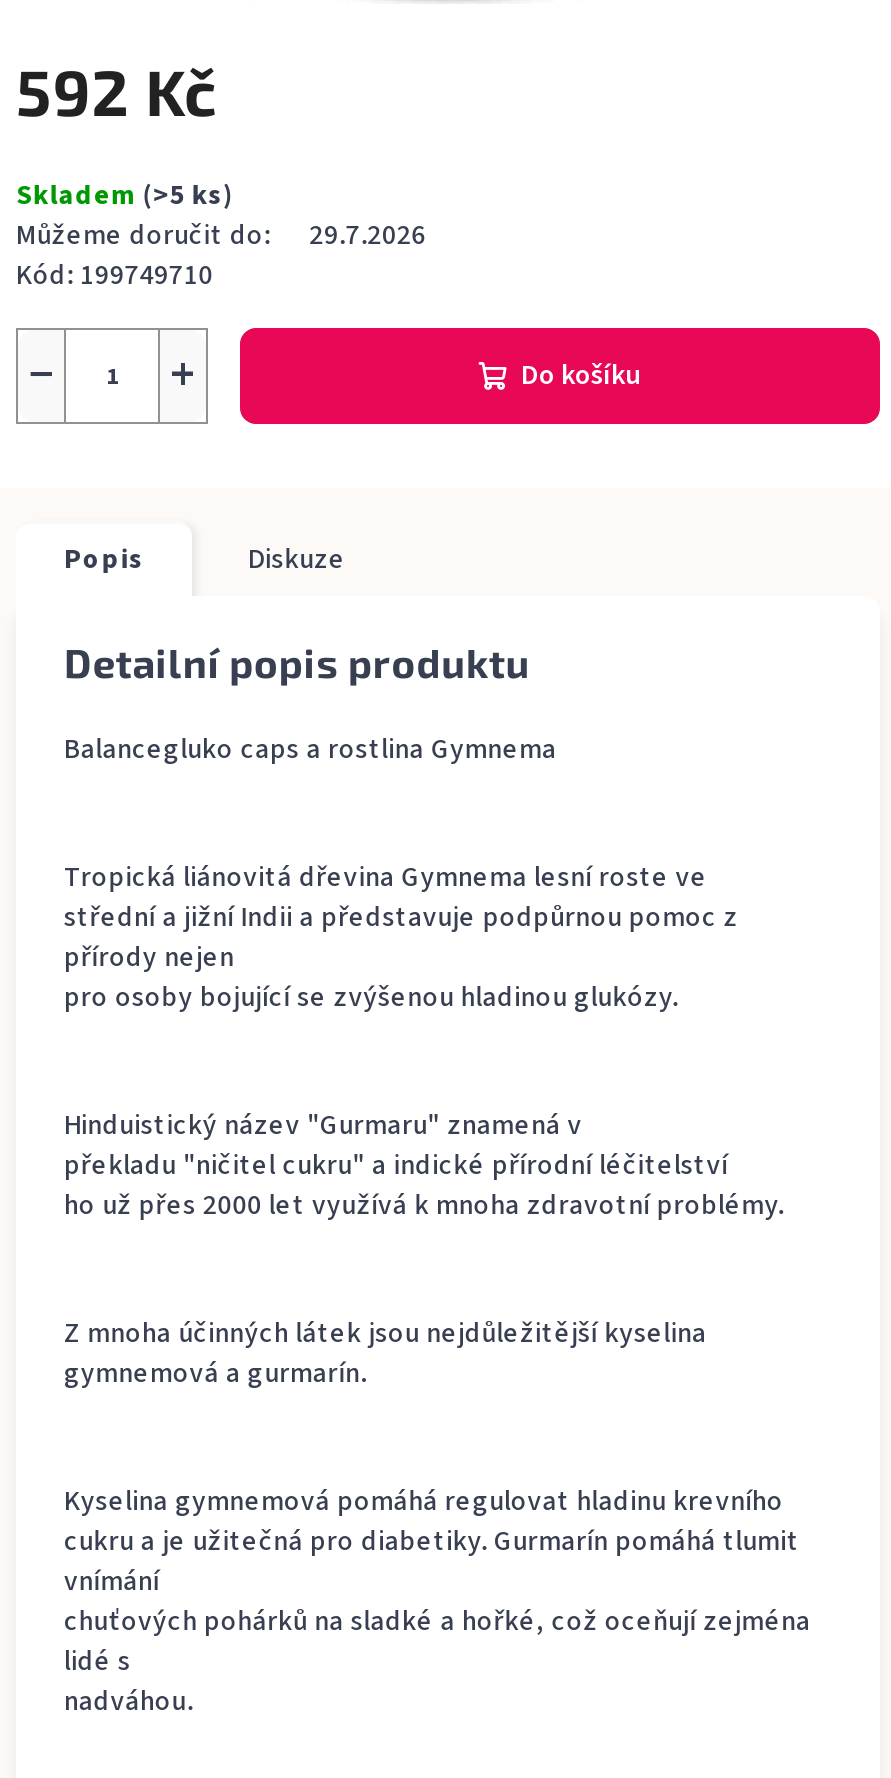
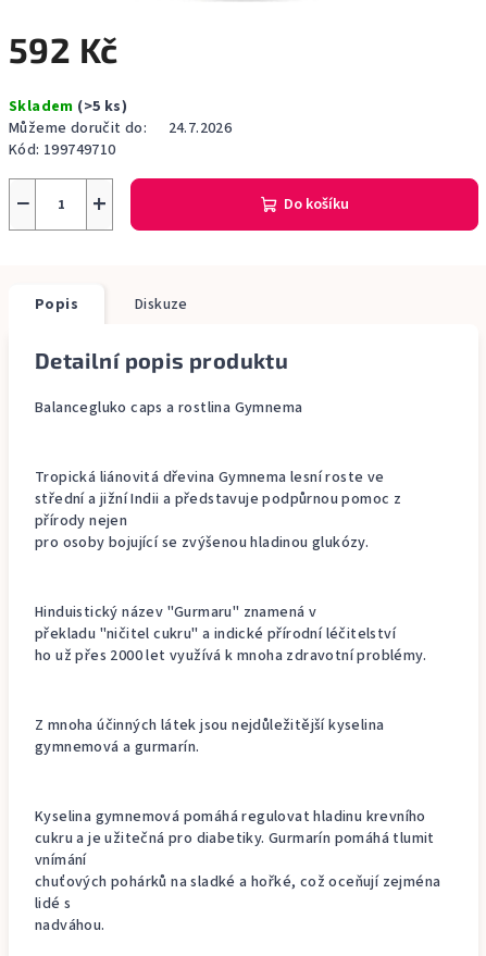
[16,216,426,256] Můžeme doručit do: 29.7.2026 -> [9,117,232,139] Můžeme doručit do: 24.7.2026

